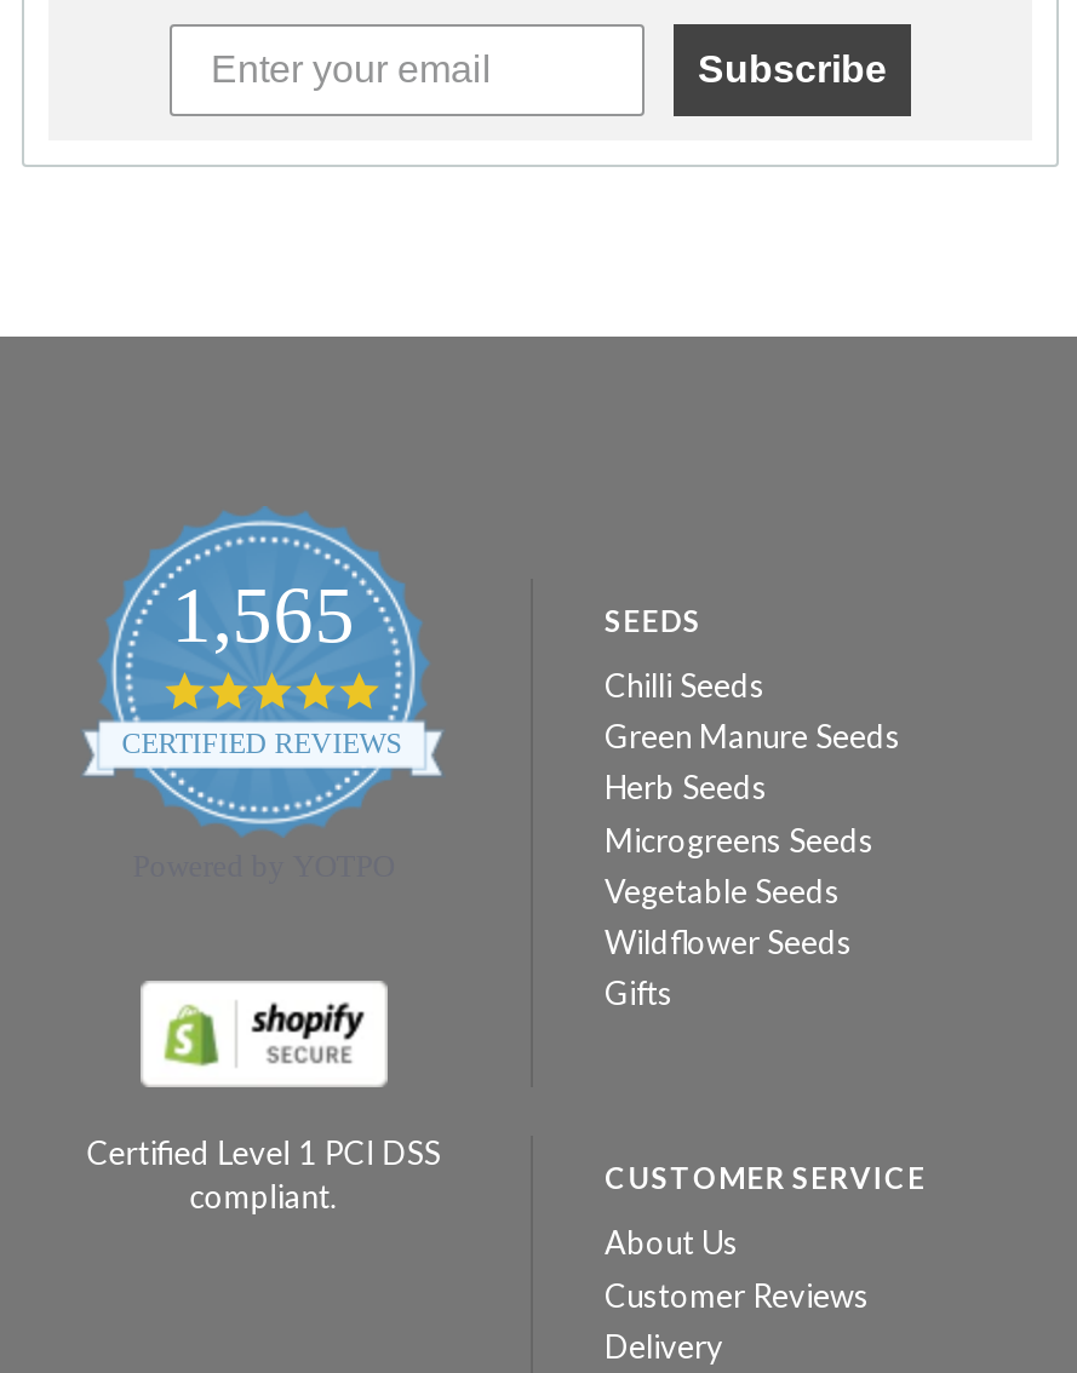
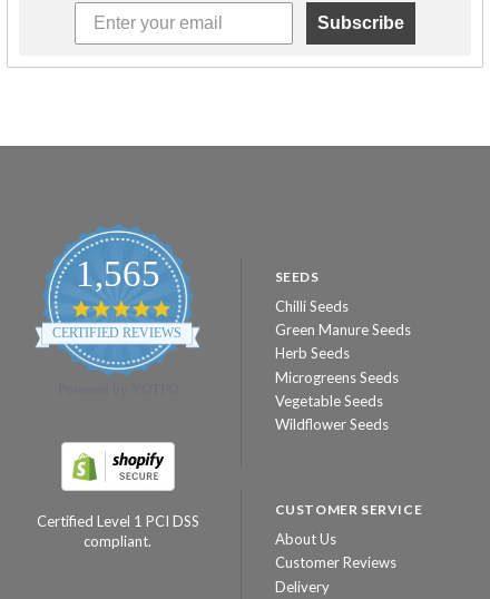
[605,974,672,1013] Gifts -> none

